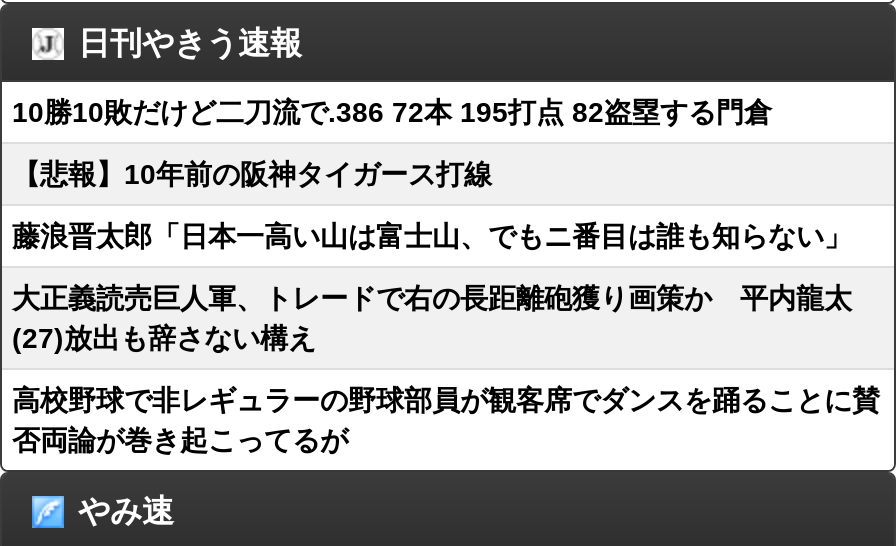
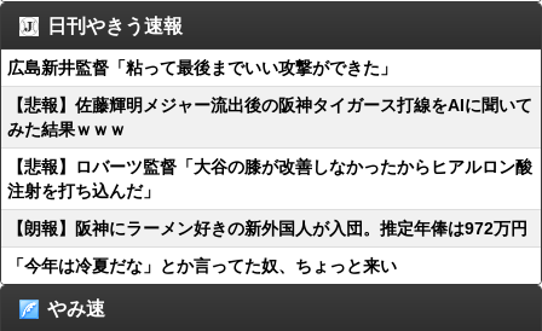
[12,96,772,128] 10勝10敗だけど二刀流で.386 72本 195打点 82盗塁する門倉 -> [7,58,397,77] 広島新井監督「粘って最後までいい攻撃ができた」
[12,158,492,190] 【悲報】10年前の阪神タイガース打線 -> [7,95,532,139] 【悲報】佐藤輝明メジャー流出後の阪神タイガース打線をAIに聞いて | みた結果ｗｗｗ
[12,220,852,252] 藤浪晋太郎「日本一高い山は富士山、でもニ番目は誰も知らない」 -> [7,157,532,201] 【悲報】ロバーツ監督「大谷の膝が改善しなかったからヒアルロン酸 | 注射を打ち込んだ」
[12,282,852,354] 大正義読売巨人軍、トレードで右の長距離砲獲り画策か 平内龍太 | (27)放出も辞さない構え -> [7,219,527,238] 【朗報】阪神にラーメン好きの新外国人が入団。推定年俸は972万円
[12,384,880,456] 高校野球で非レギュラーの野球部員が観客席でダンスを踊ることに賛 | 否両論が巻き起こってるが -> [7,256,397,275] 「今年は冷夏だな」とか言ってた奴、ちょっと来い

